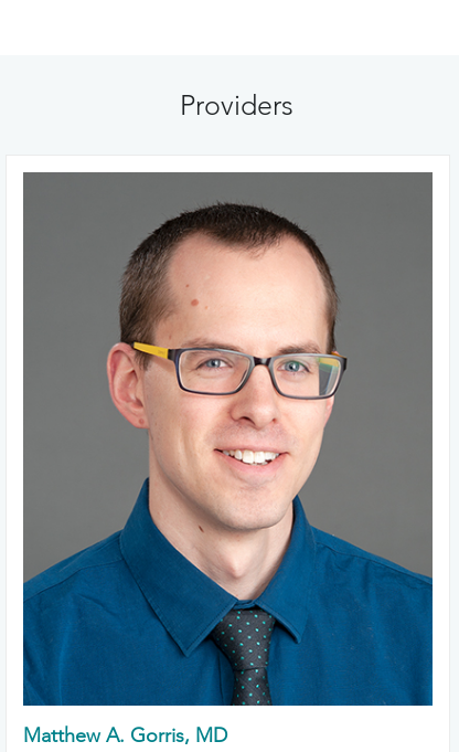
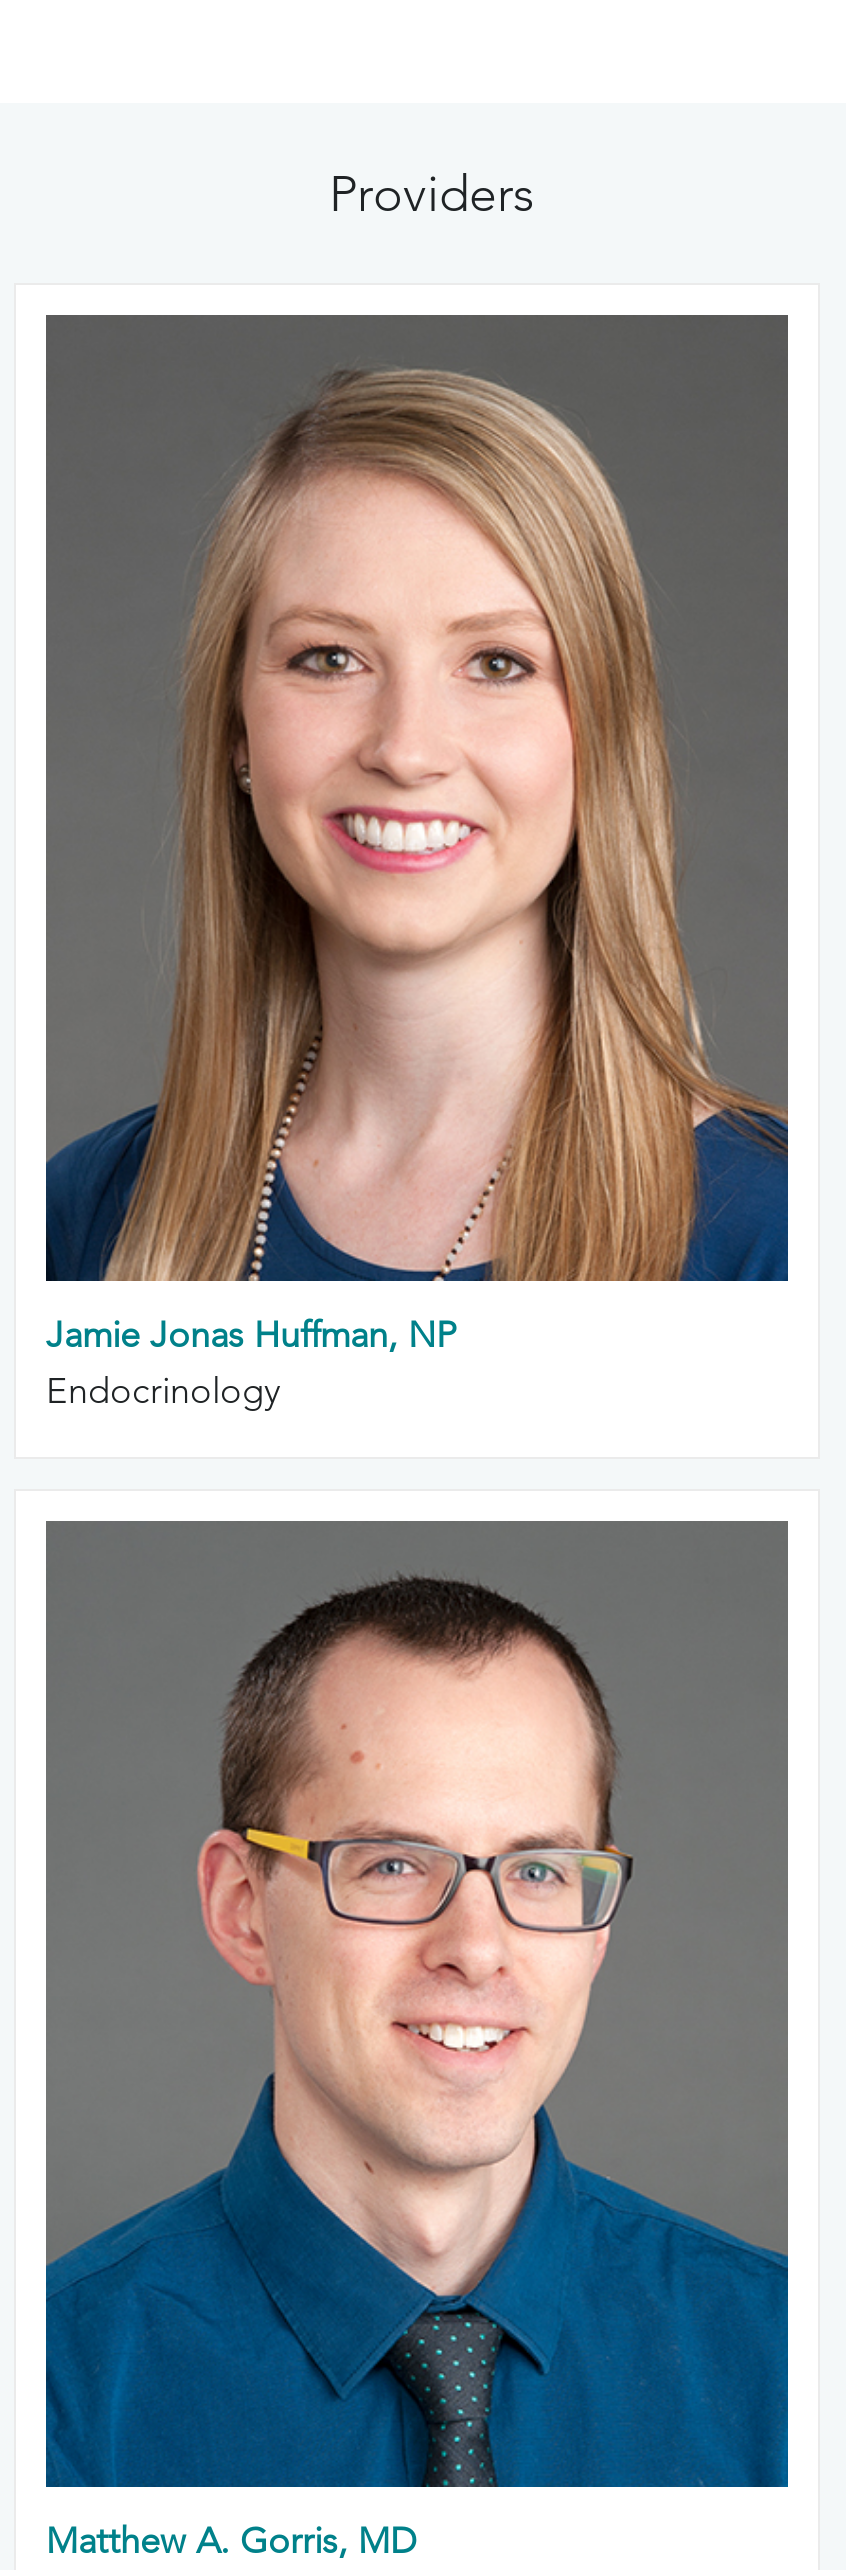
none -> [44,369,790,1413] [image] | Jamie Jonas Huffman, NP | Endocrinology

